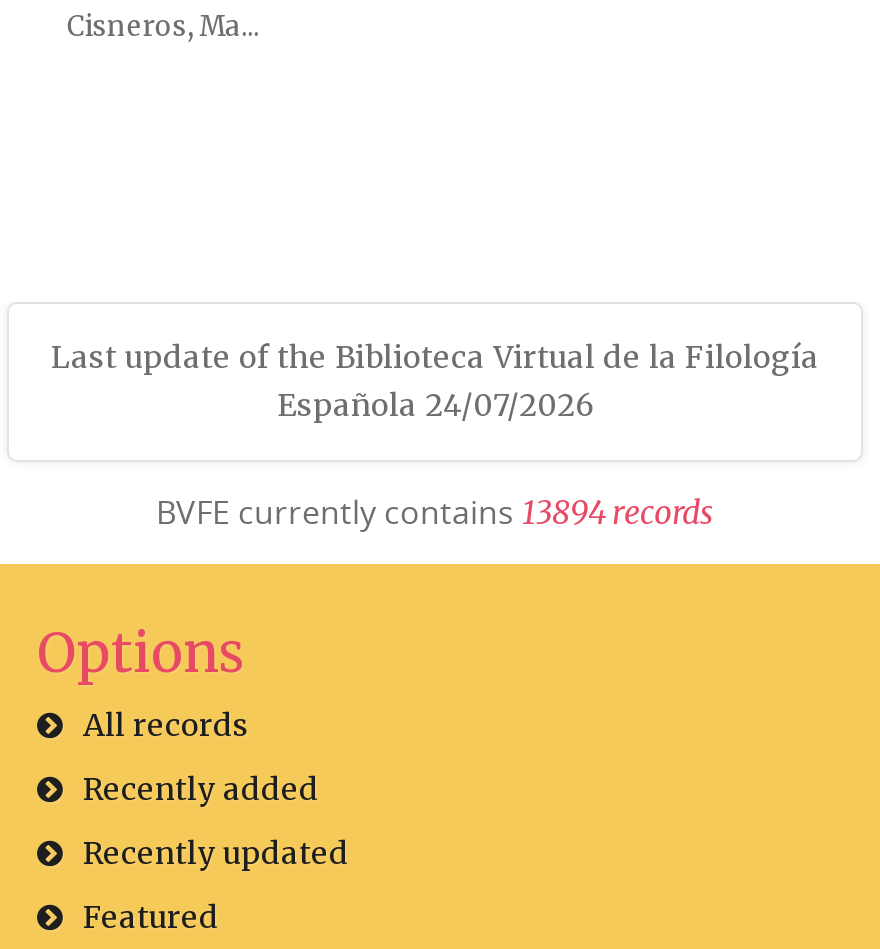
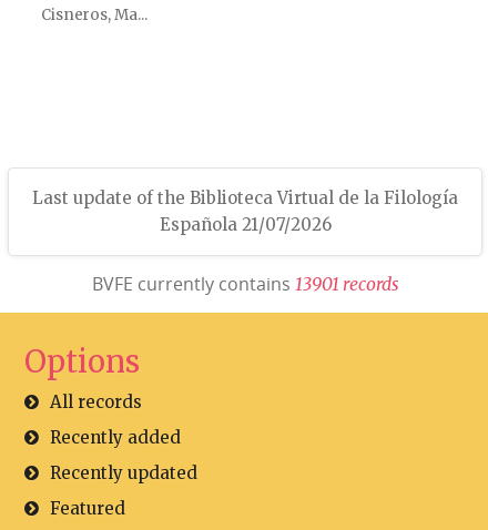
[277,385,593,423] Española 24/07/2026 -> [159,214,331,235] Española 21/07/2026
[156,489,714,533] BVFE currently contains 13894 r ecords -> [91,271,399,296] BVFE currently contains 13901 r ecords

